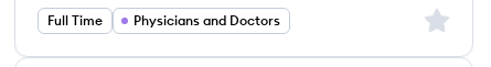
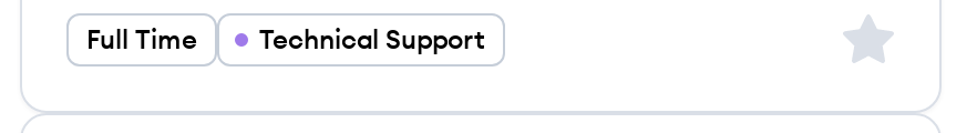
[134,12,280,29] Physicians and Doctors -> [259,22,485,55] Technical Support

